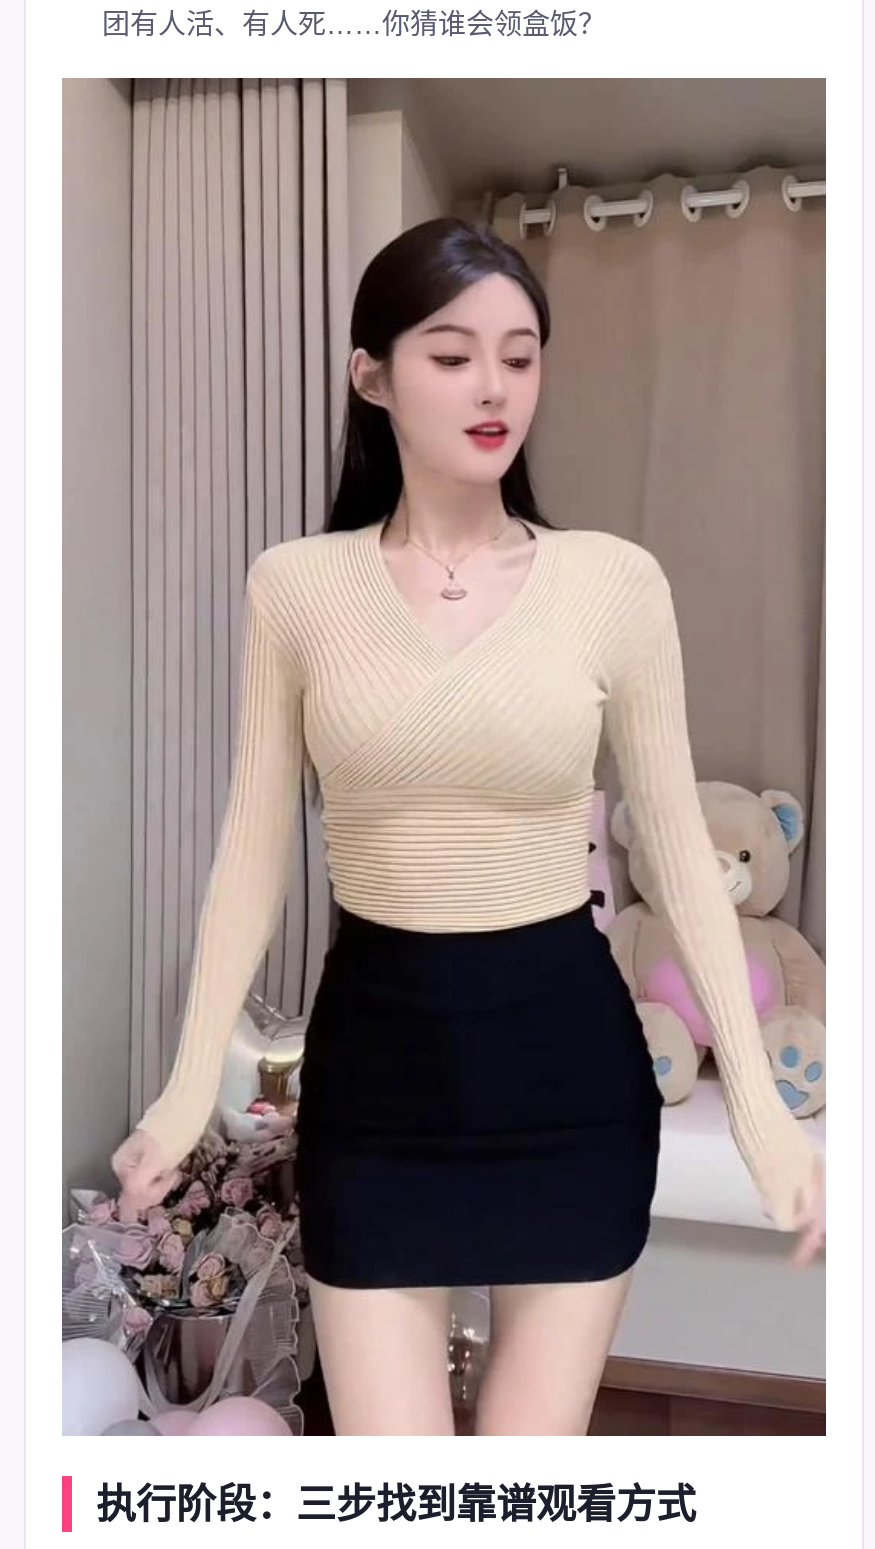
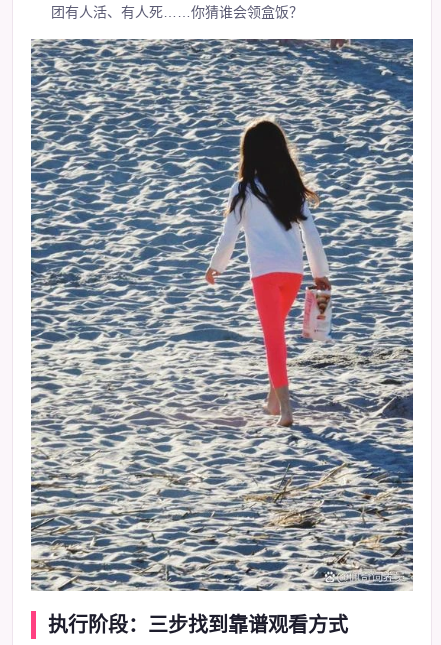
[62,76,828,1438] [image] -> [30,39,413,592] [image]

